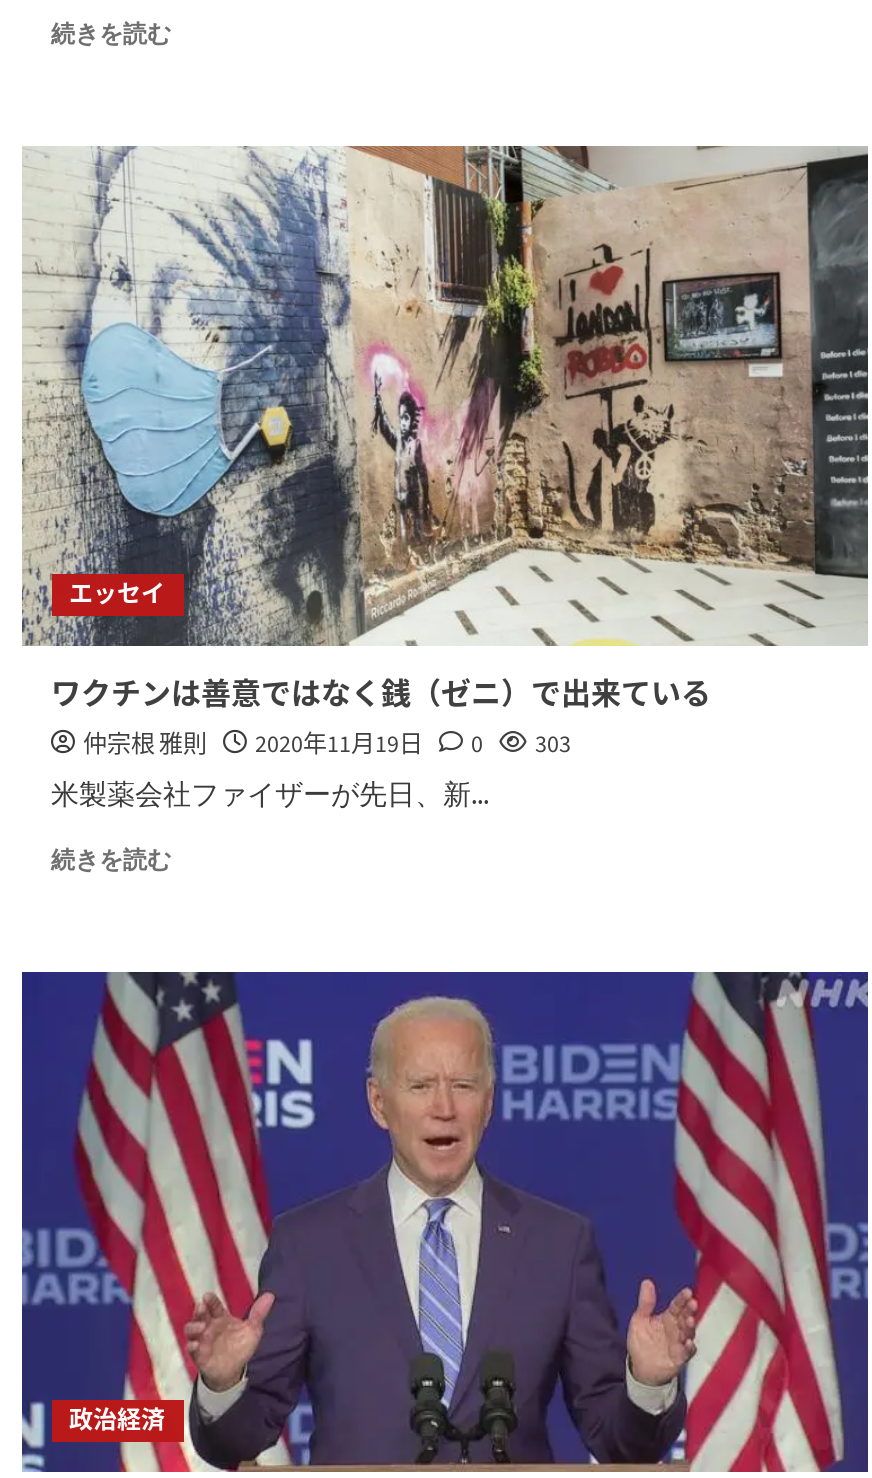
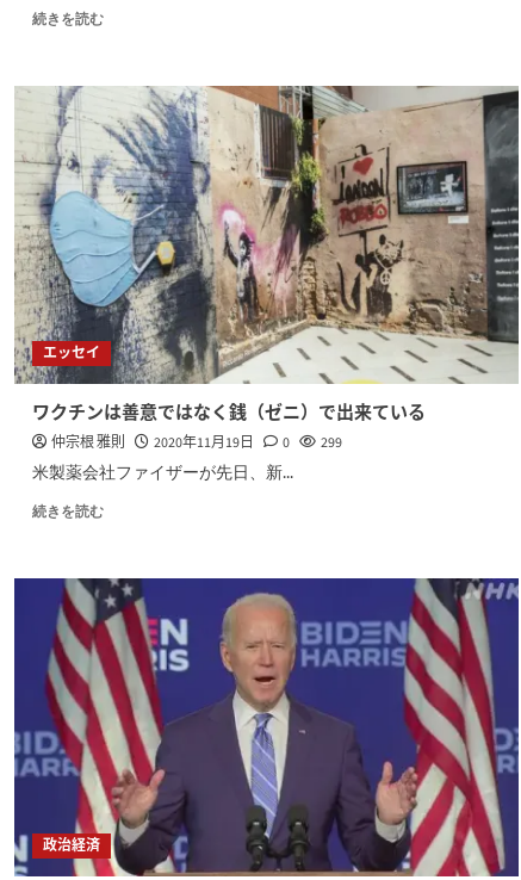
[83,728,571,762] 仲宗根 雅則 2020年11月19日 0 303 -> [51,433,342,453] 仲宗根 雅則 2020年11月19日 0 299

